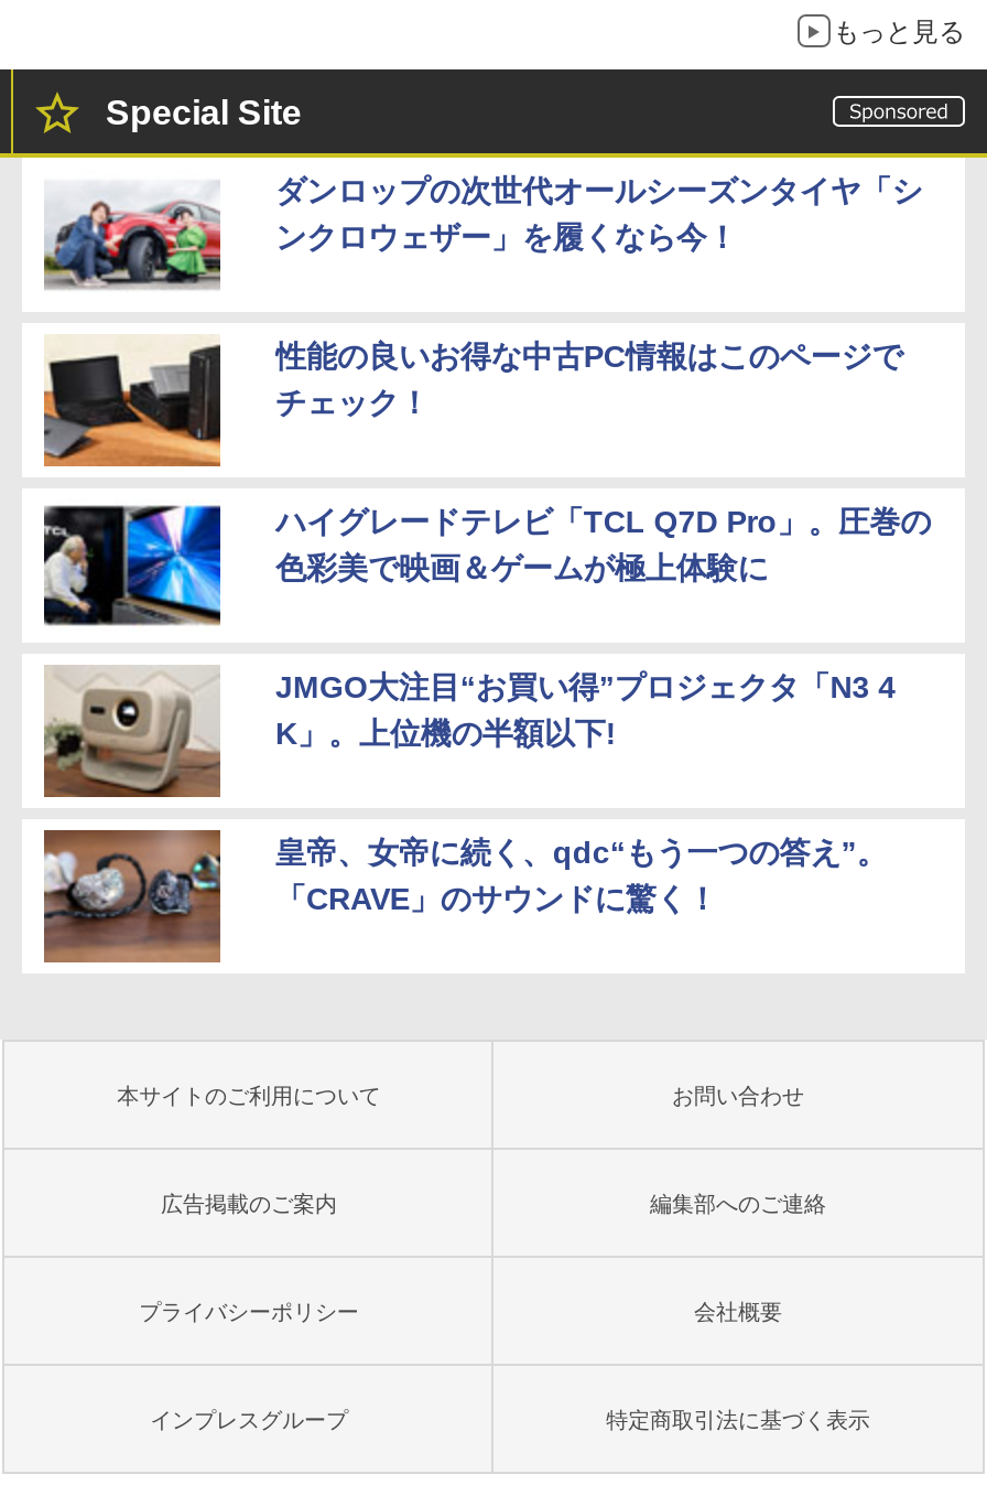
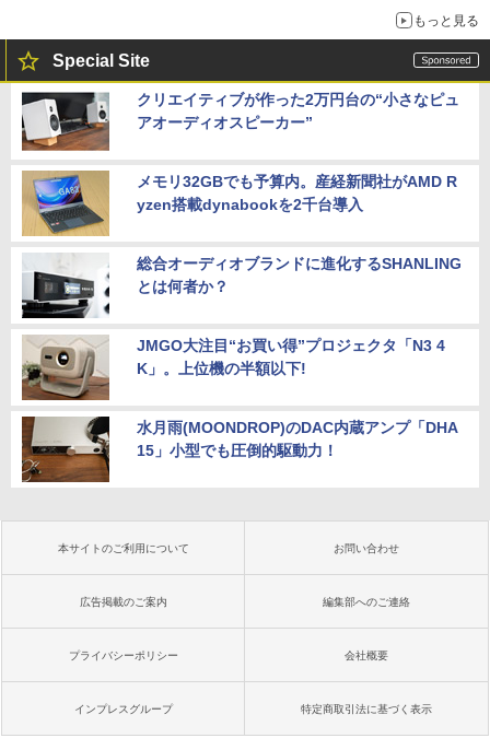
[42,174,922,294] [image] | ダンロップの次世代オールシーズンタイヤ「シ | ンクロウェザー」を履くなら今！ -> [21,91,459,152] [image] | クリエイティブが作った2万円台の“小さなピュ | アオーディオスピーカー”
[42,336,903,466] [image] | 性能の良いお得な中古PC情報はこのページで | チェック！ -> [21,171,457,236] [image] | メモリ32GBでも予算内。産経新聞社がAMD R | yzen搭載dynabookを2千台導入
[42,504,931,632] [image] | ハイグレードテレビ「TCL Q7D Pro」。圧巻の | 色彩美で映画＆ゲームが極上体験に -> [21,255,461,319] [image] | 総合オーディオブランドに進化するSHANLING | とは何者か？
[44,828,887,962] [image] | 皇帝、女帝に続く、qdc“もう一つの答え”。 | 「CRAVE」のサウンドに驚く！ -> [21,415,458,483] [image] | 水月雨(MOONDROP)のDAC内蔵アンプ「DHA | 15」小型でも圧倒的駆動力！

